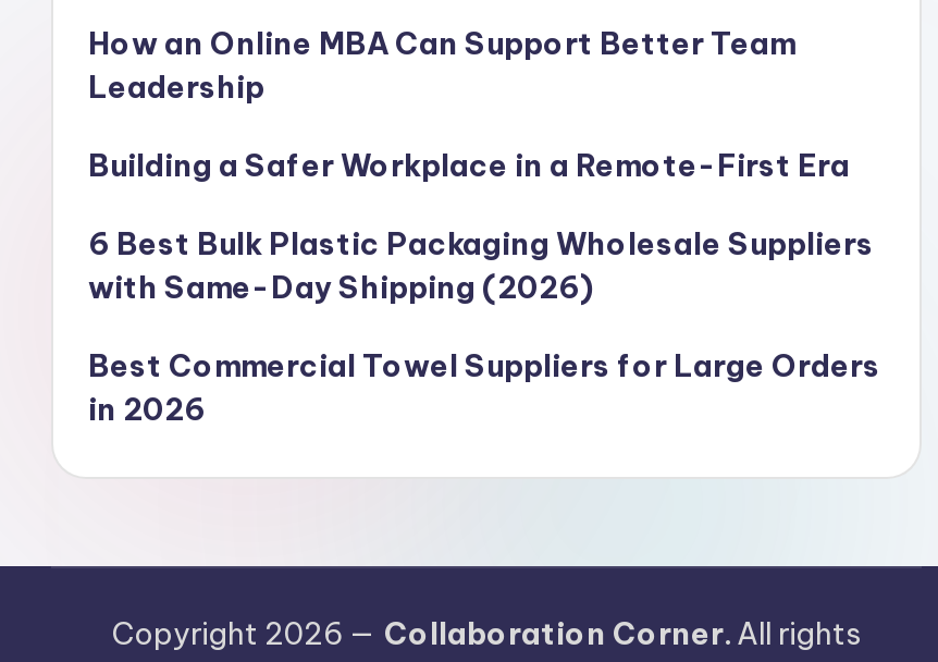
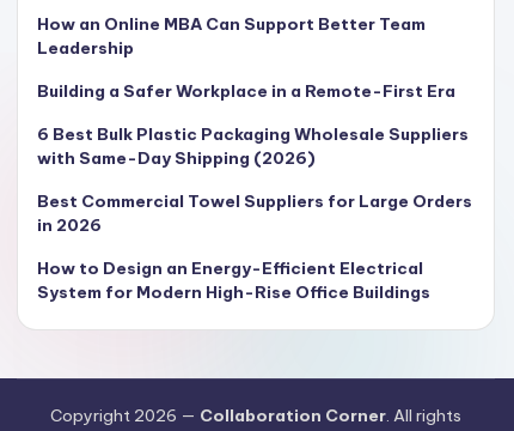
none -> [37,257,430,303] How to Design an Energy-Efficient Electrical | System for Modern High-Rise Office Buildings

